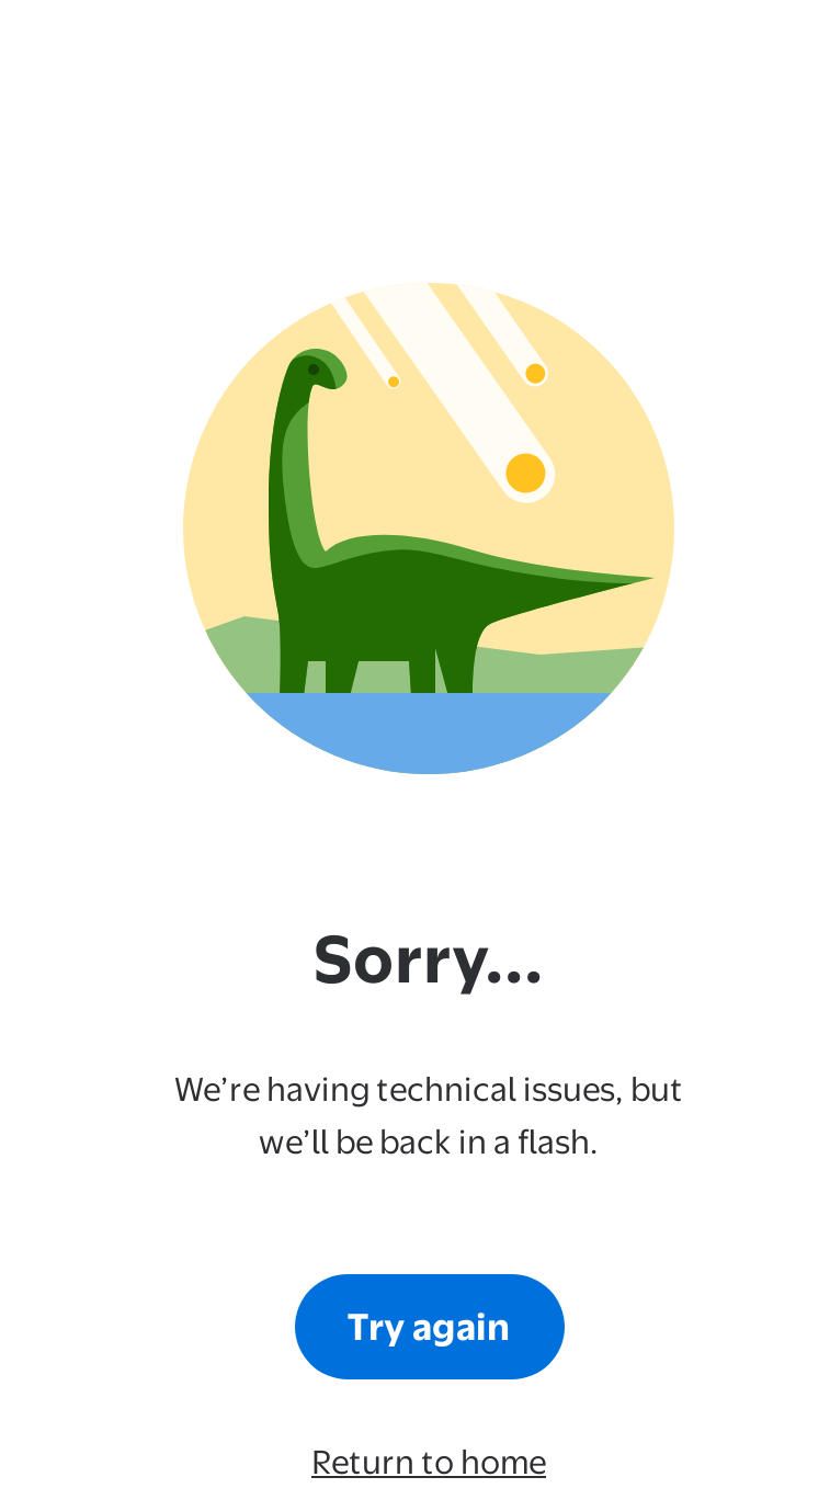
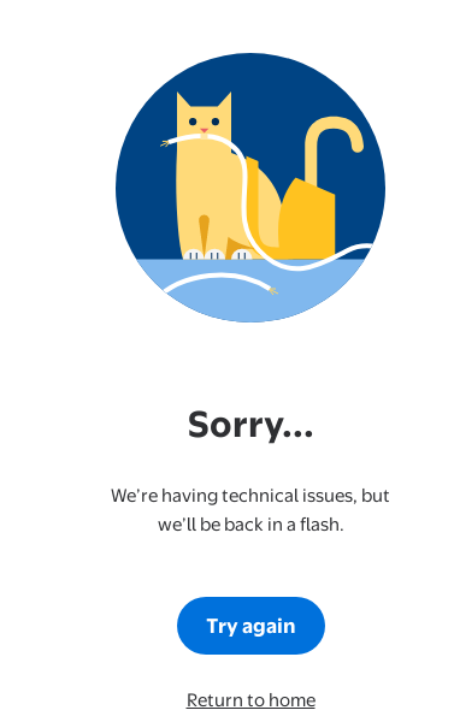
[183,283,674,724] [image] -> [114,52,387,296] [image]

